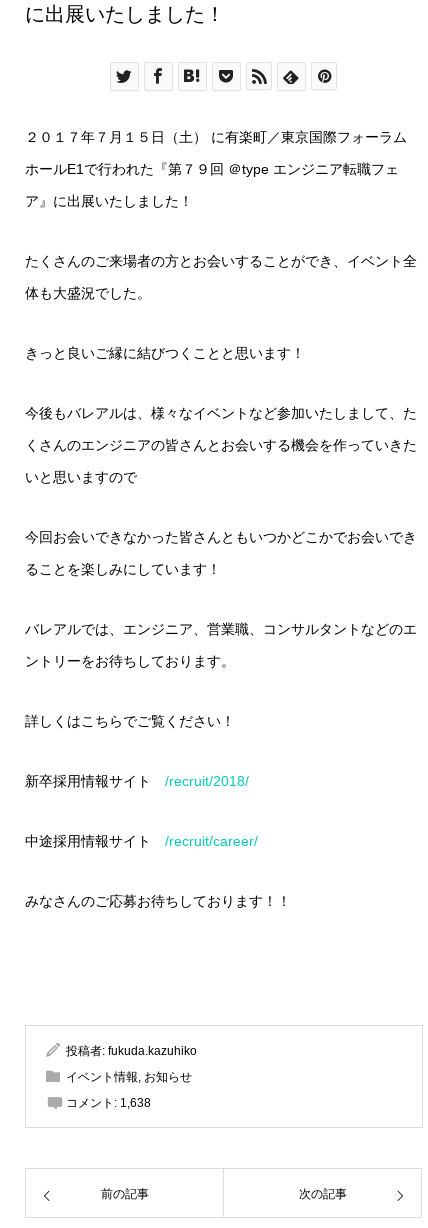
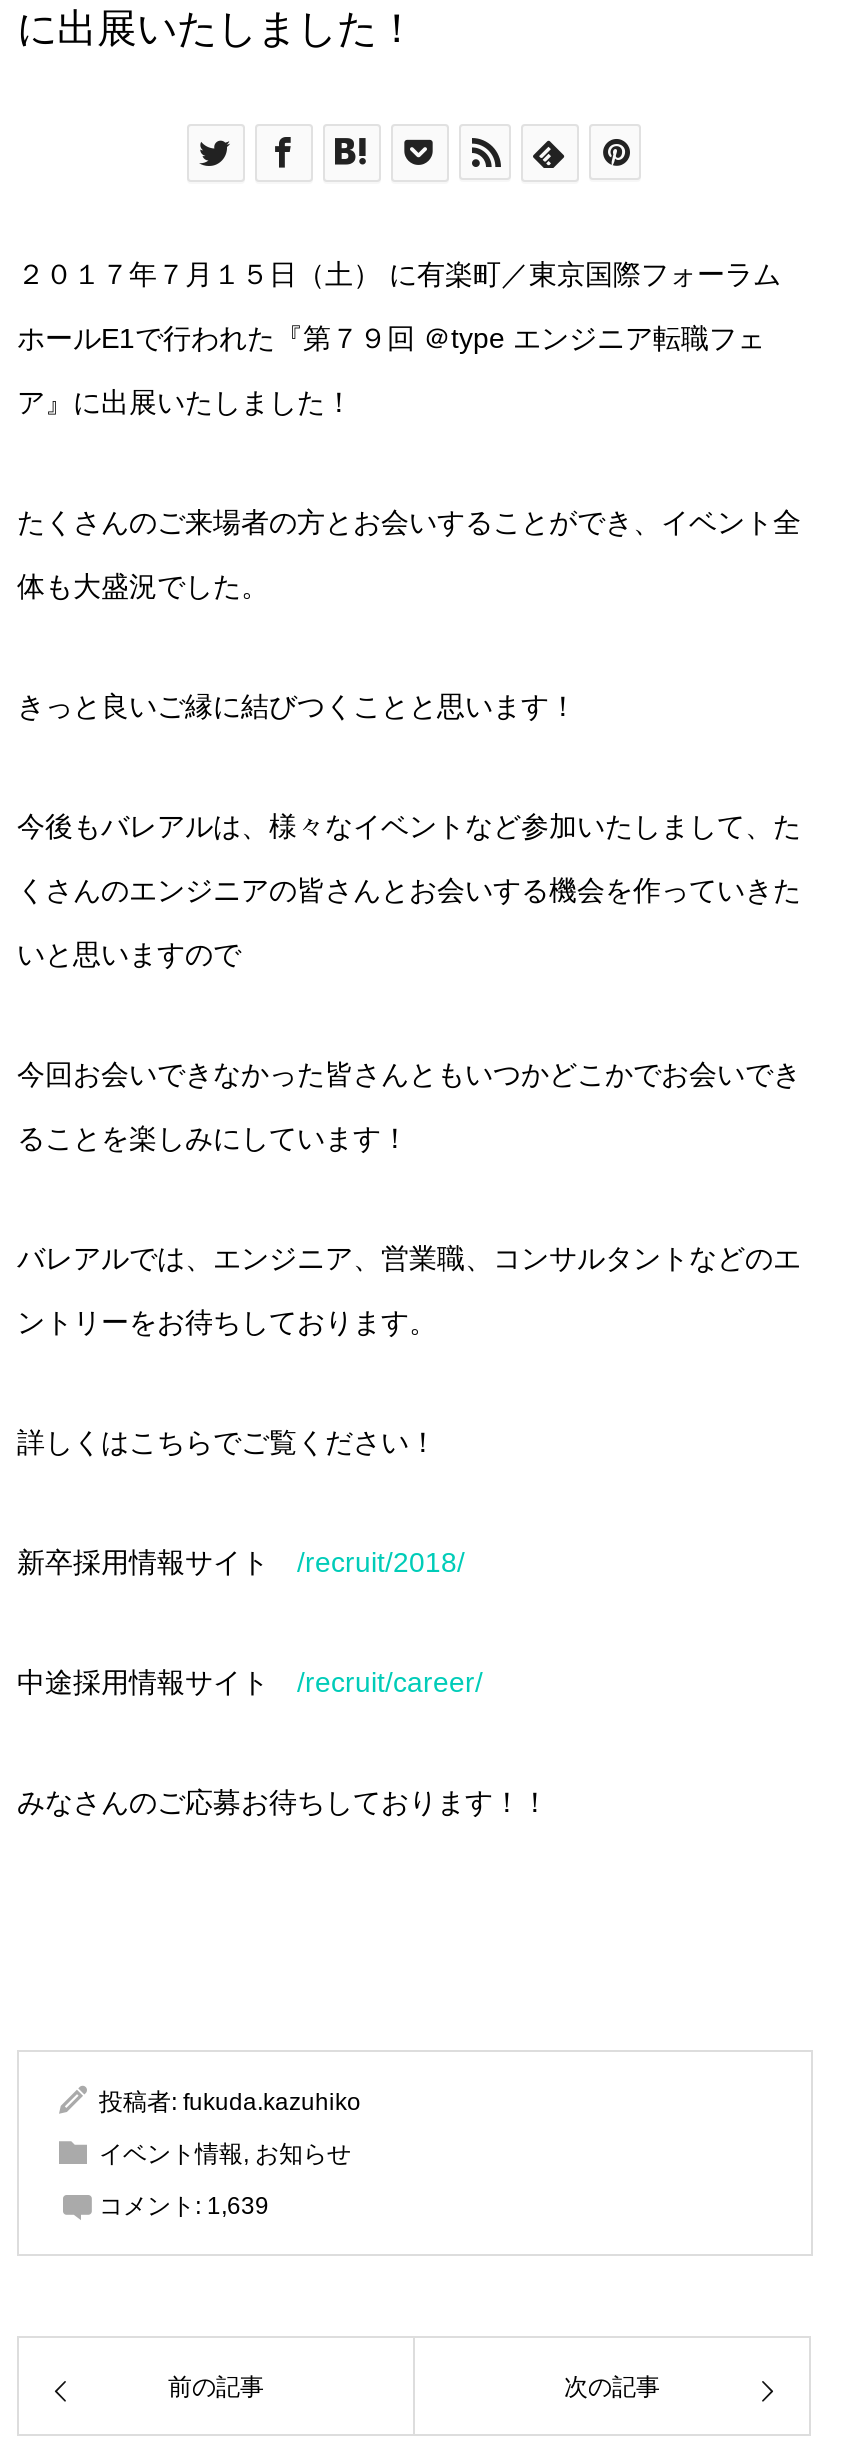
[66,1096,151,1110] コメント: 1,638 -> [99,2192,269,2220] コメント: 1,639

